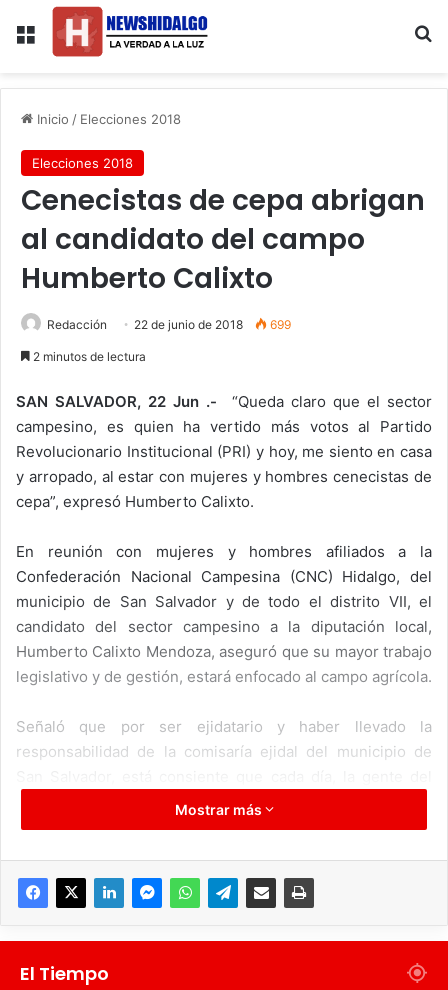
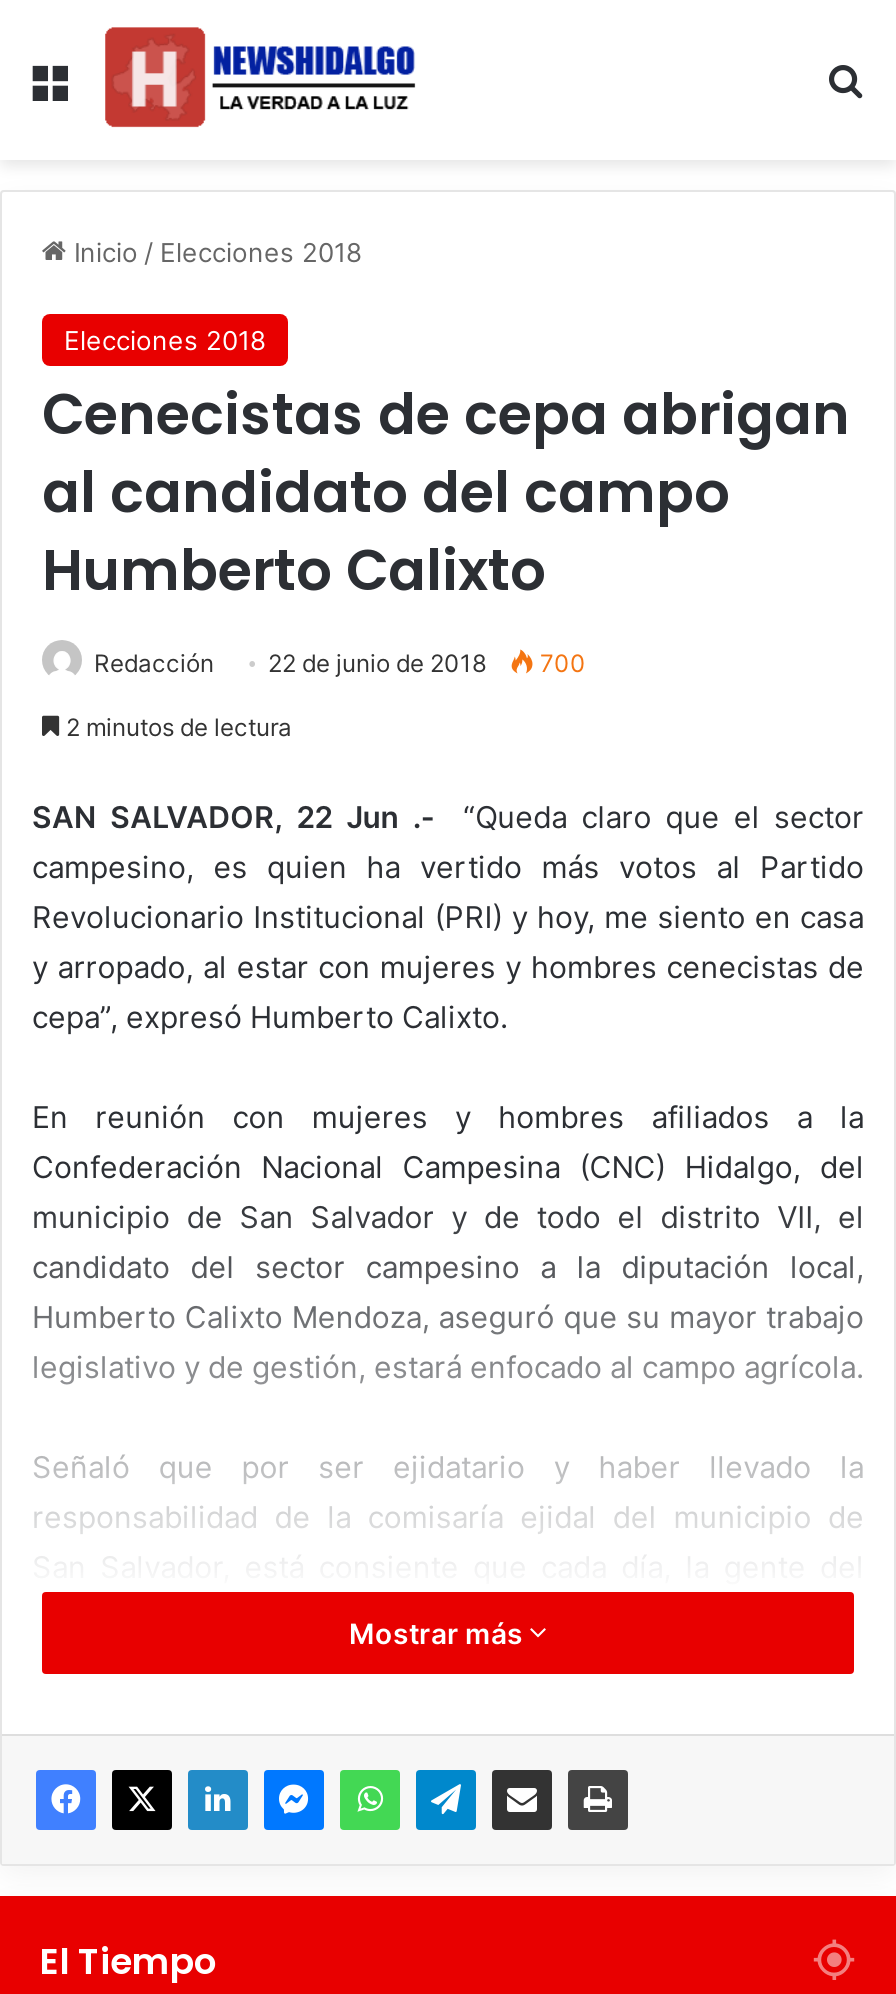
[47,317,291,332] Redacción 22 de junio de 2018 699 -> [94,648,586,678] Redacción 22 de junio de 2018 700

